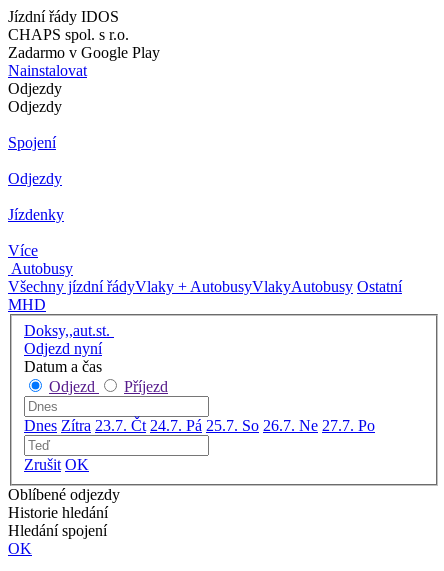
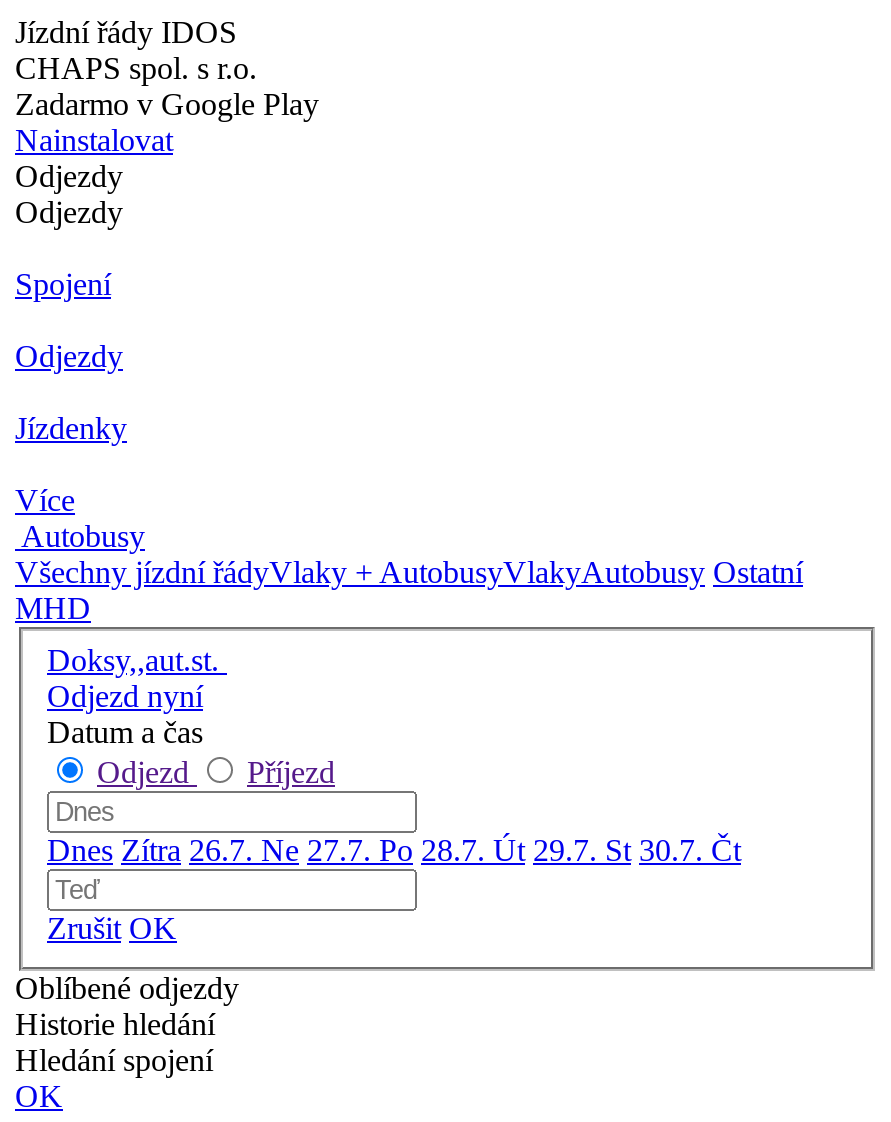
[24,417,375,434] Dnes Zítra 23.7. Čt 24.7. Pá 25.7. So 26.7. Ne 27.7. Po -> [47,832,741,866] Dnes Zítra 26.7. Ne 27.7. Po 28.7. Út 29.7. St 30.7. Čt

